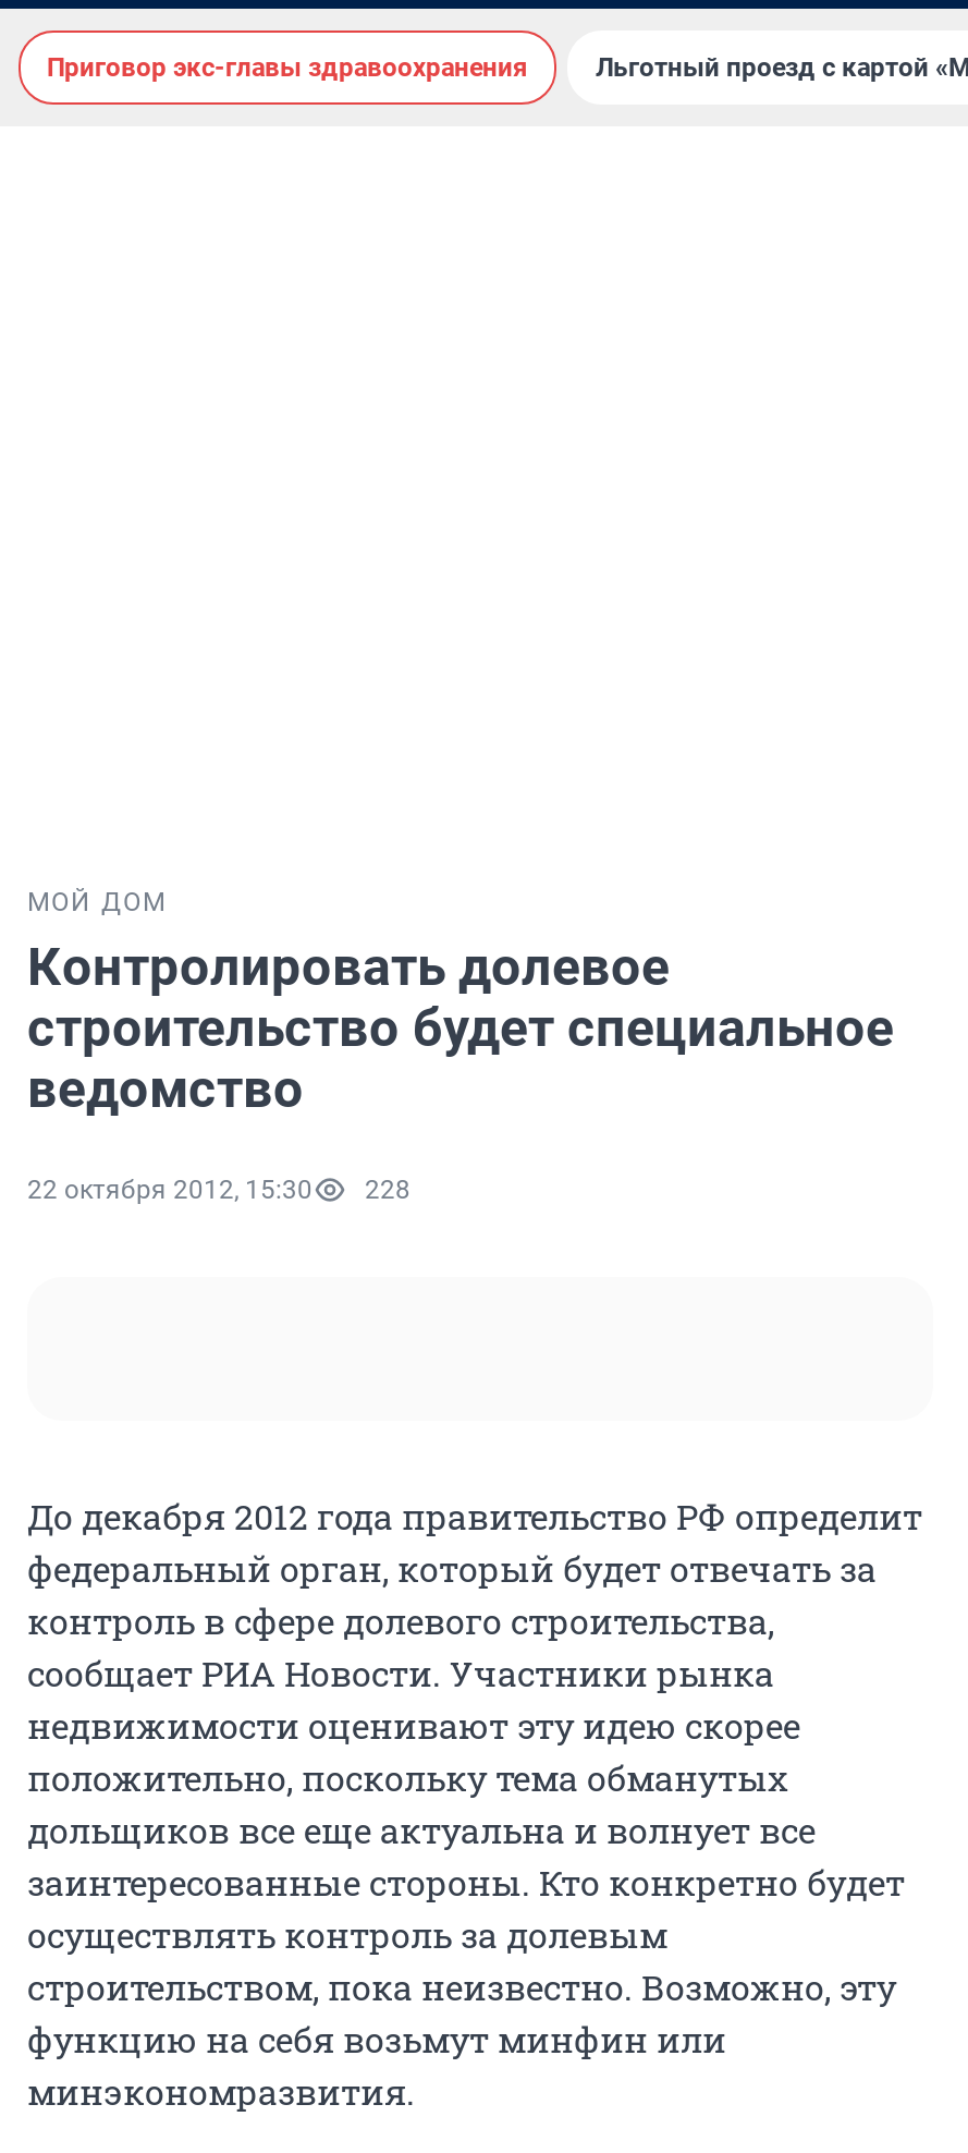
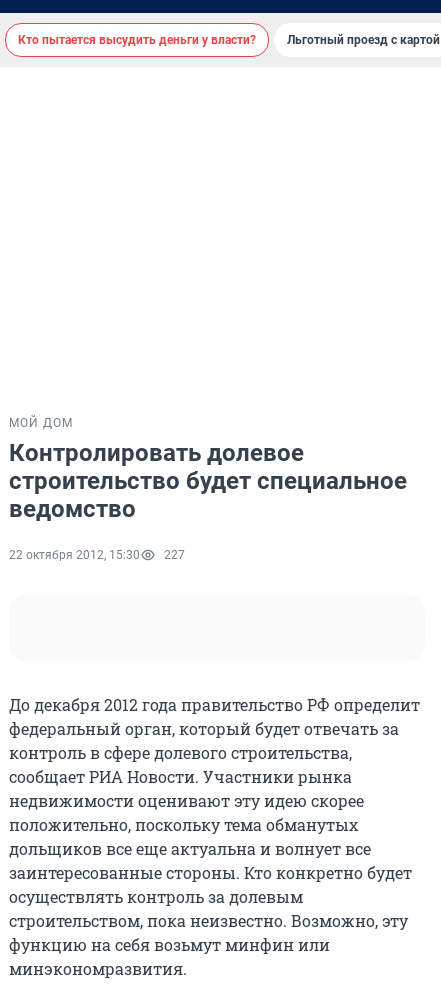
[47,52,528,83] Приговор экс-главы здравоохранения -> [18,33,256,47] Кто пытается высудить деньги у власти?
[27,1175,411,1205] 22 октября 2012, 15:30 228 -> [9,548,185,562] 22 октября 2012, 15:30 227

